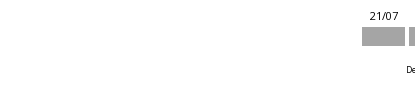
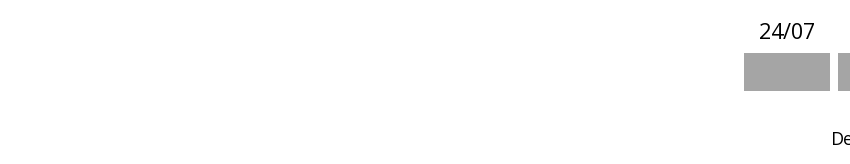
[369,8,397,23] 21/07 -> [759,15,815,45] 24/07

